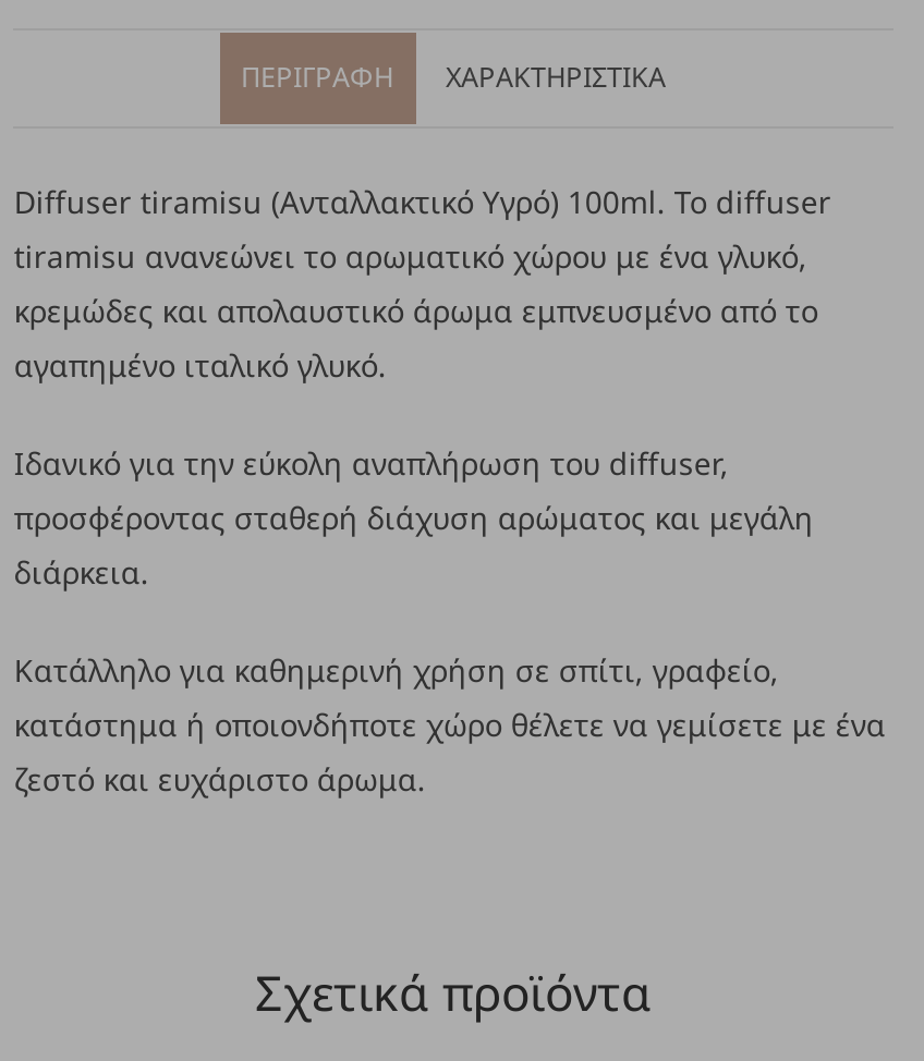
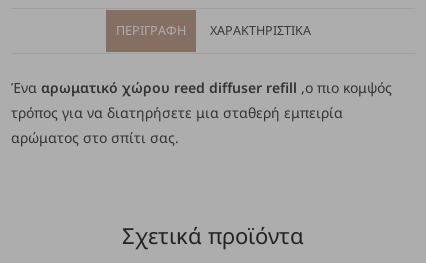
[14,181,886,800] Diffuser tiramisu (Ανταλλακτικό Υγρό) 100ml. Το diffuser | tiramisu ανανεώνει το αρωματικό χώρου με ένα γλυκό, | κρεμώδες και απολαυστικό άρωμα εμπνευσμένο από το | αγαπημένο ιταλικό γλυκό. | Ιδανικό για την εύκολη αναπλήρωση του diffuser, | προσφέροντας σταθερή διάχυση αρώματος και μεγάλη | διάρκεια. | Κατάλληλο για καθημερινή χρήση σε σπίτι, γραφείο, | κατάστημα ή οποιονδήποτε χώρο θέλετε να γεμίσετε με ένα | ζεστό και ευχάριστο άρωμα. -> [11,78,392,147] Ένα αρωματικό χώρου reed diffuser refill,ο πιο κομψός | τρόπος για να διατηρήσετε μια σταθερή εμπειρία | αρώματος στο σπίτι σας.

